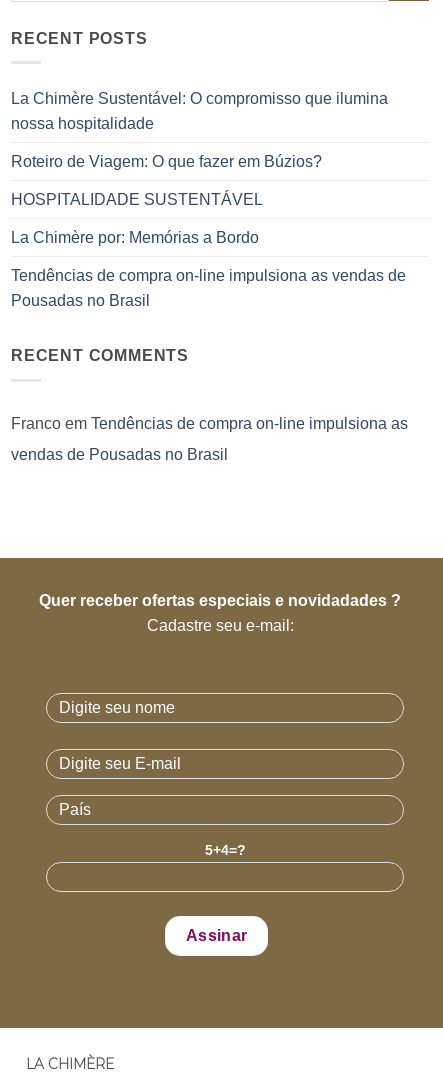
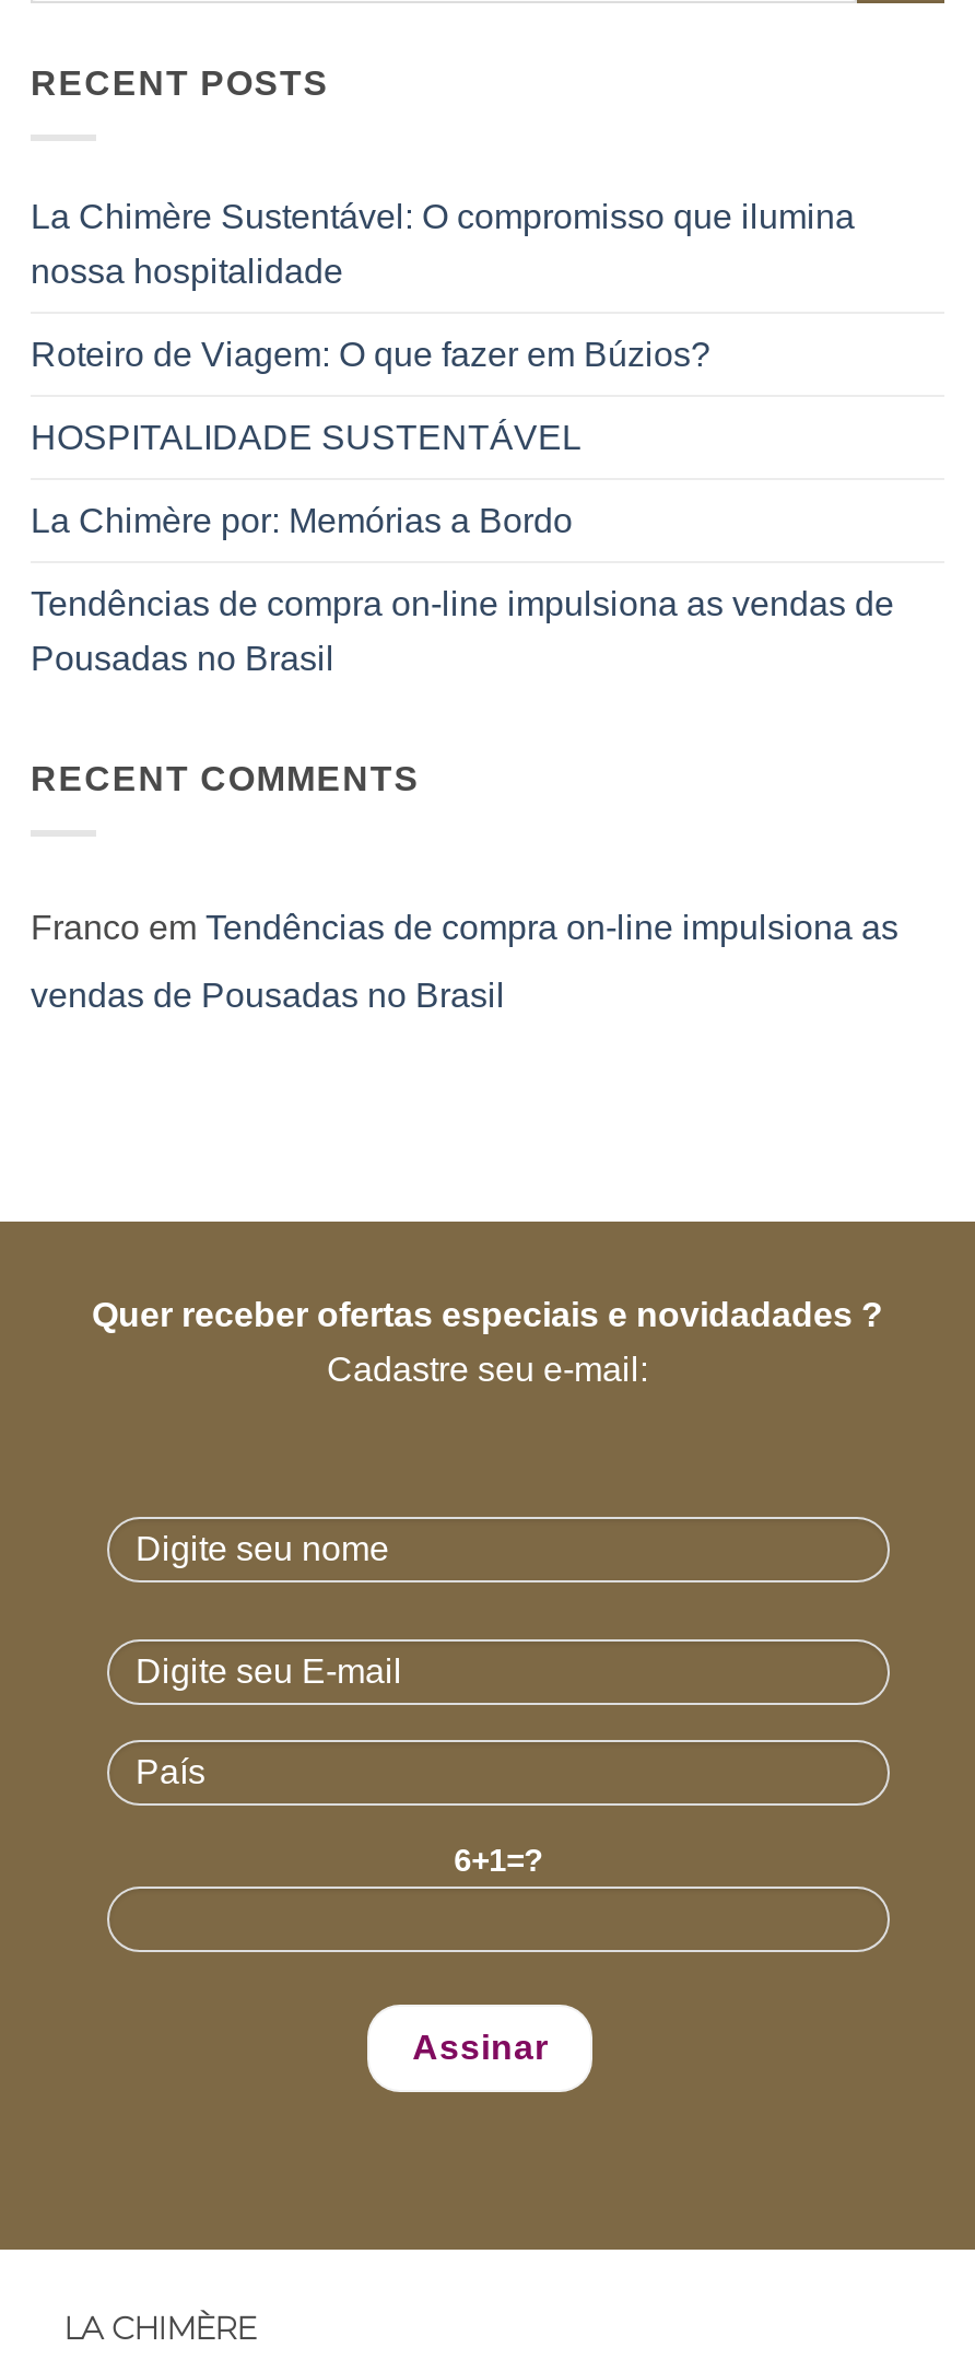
[205,842,246,858] 5+4=? -> [454,1843,543,1878] 6+1=?

